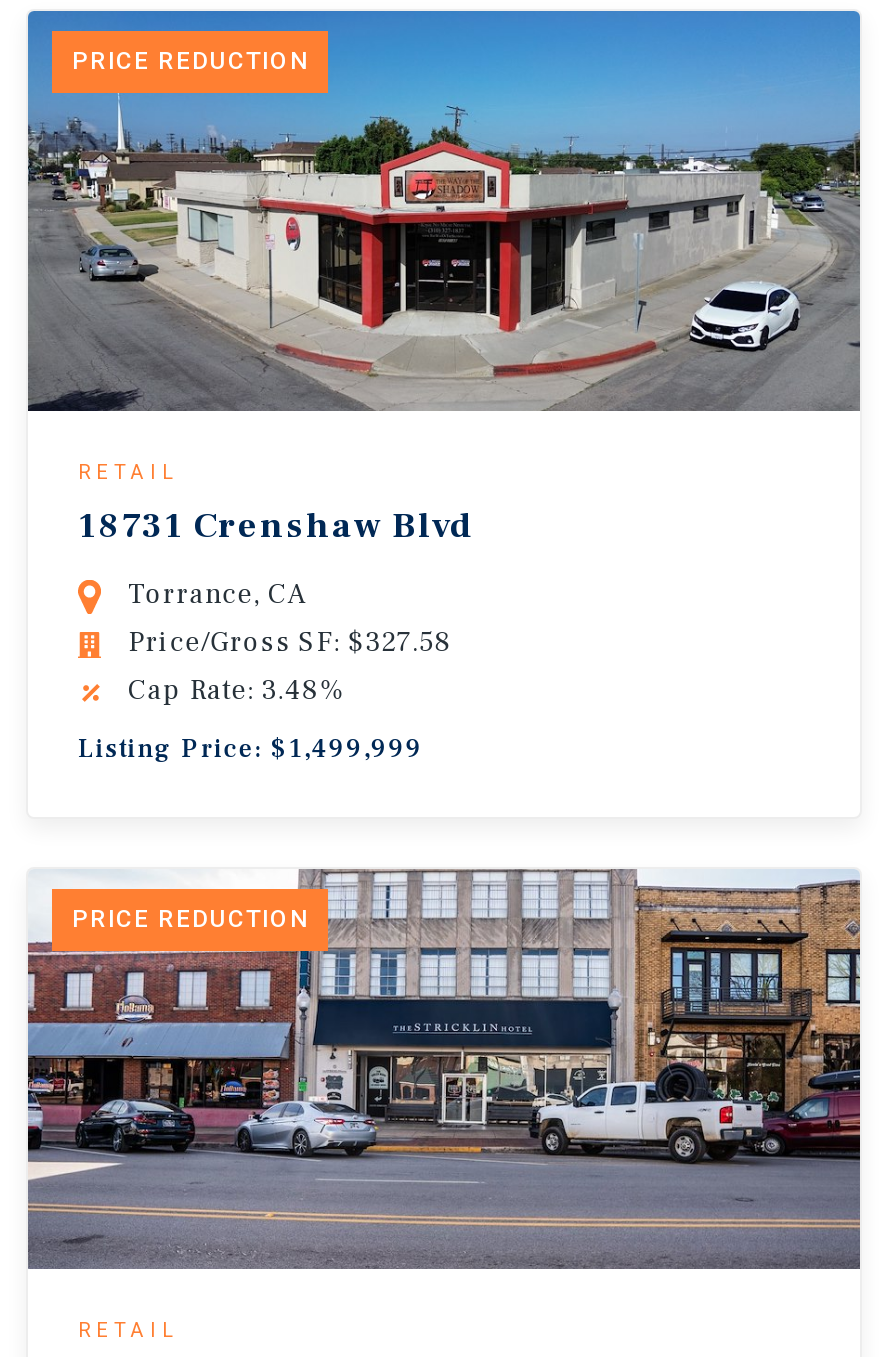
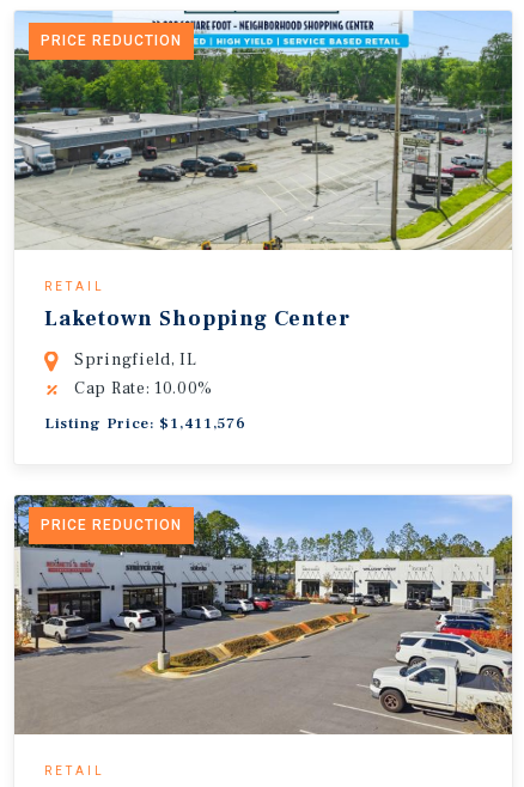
[26,9,862,413] [image] -> [13,11,513,250] [image]
[78,503,474,549] 18731 Crenshaw Blvd -> [44,305,351,333] Laketown Shopping Center
[128,577,452,709] Torrance, CA | Price/Gross SF: $327.58 | Cap Rate: 3.48% -> [74,349,213,399] Springfield, IL | Cap Rate: 10.00%
[78,733,423,765] Listing Price: $1,499,999 -> [44,414,246,433] Listing Price: $1,411,576
[26,867,862,1269] [image] -> [13,494,513,734] [image]

